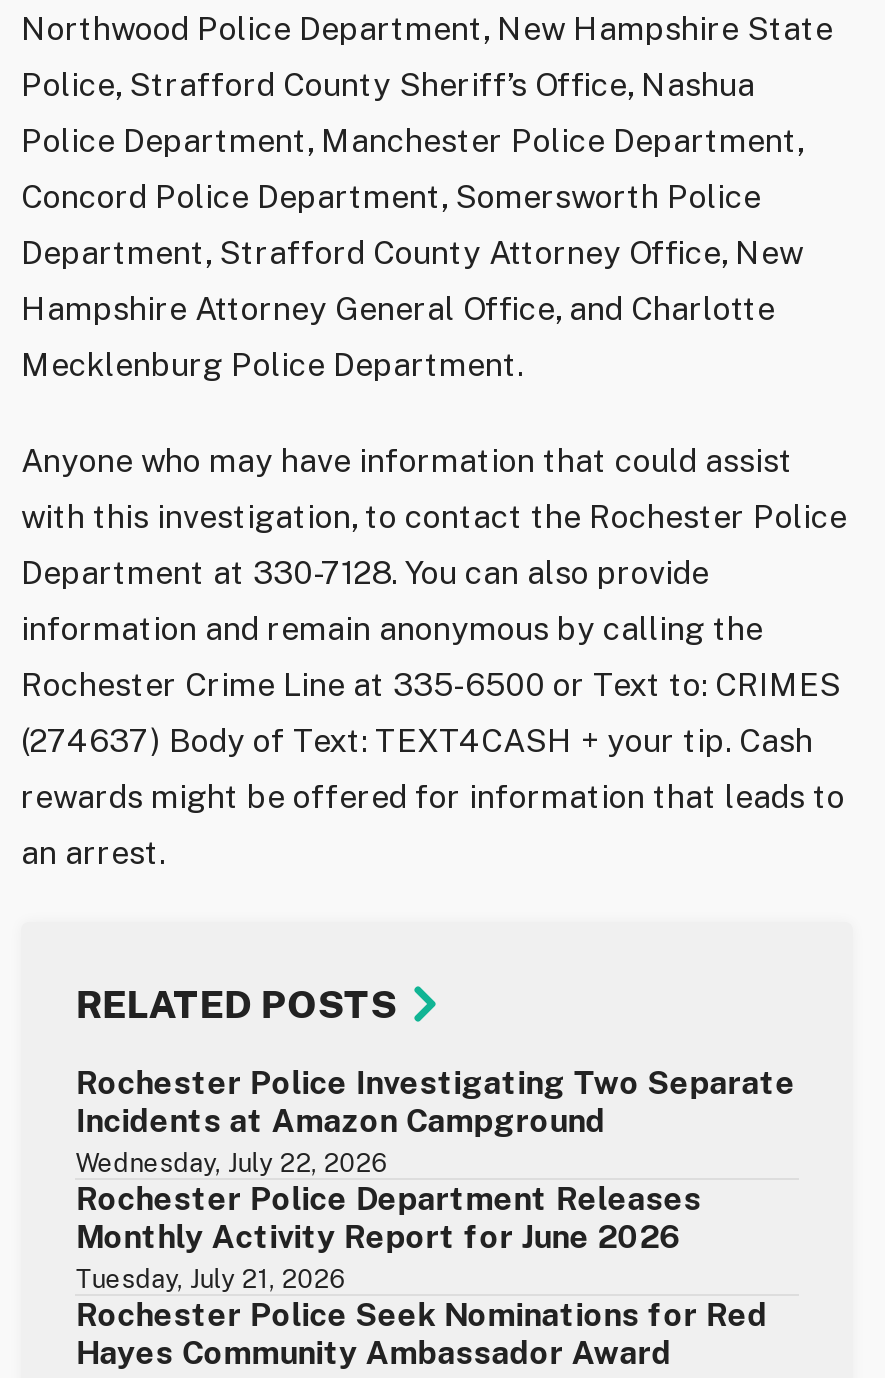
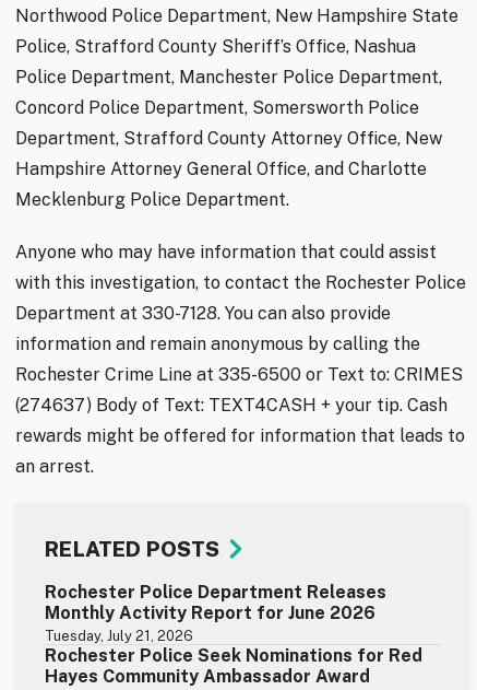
[75,1065,795,1179] Rochester Police Investigating Two Separate | Incidents at Amazon Campground | Wednesday, July 22, 2026 -> none

